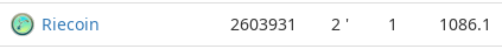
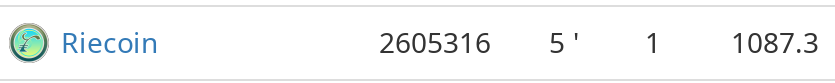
[230,13,297,35] 2603931 -> [379,24,491,62] 2605316
[331,13,349,35] 2 ' -> [549,24,579,62] 5 '
[439,13,491,35] 1086.1 -> [731,24,819,62] 1087.3

